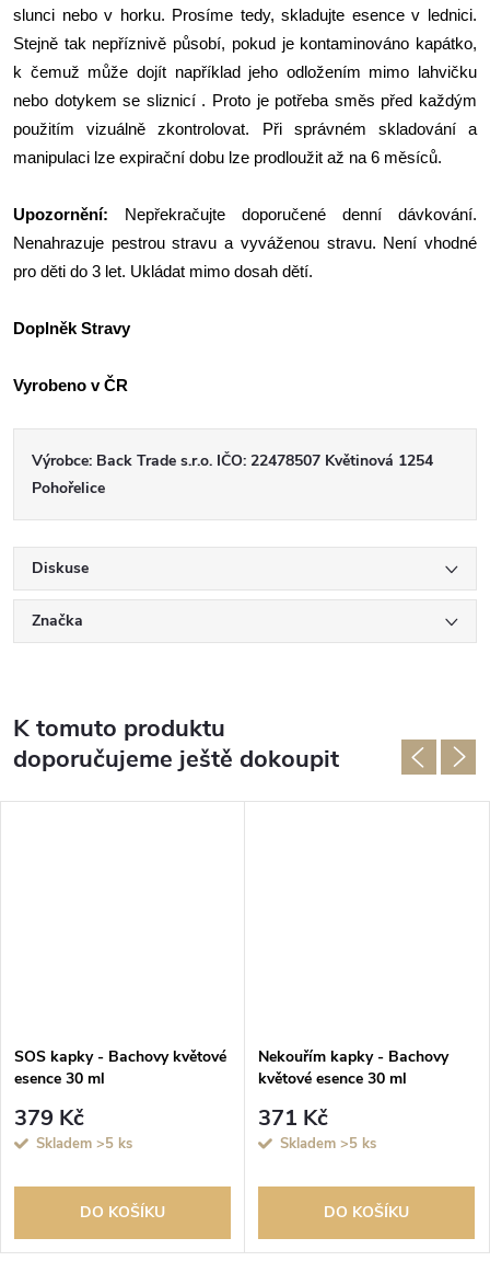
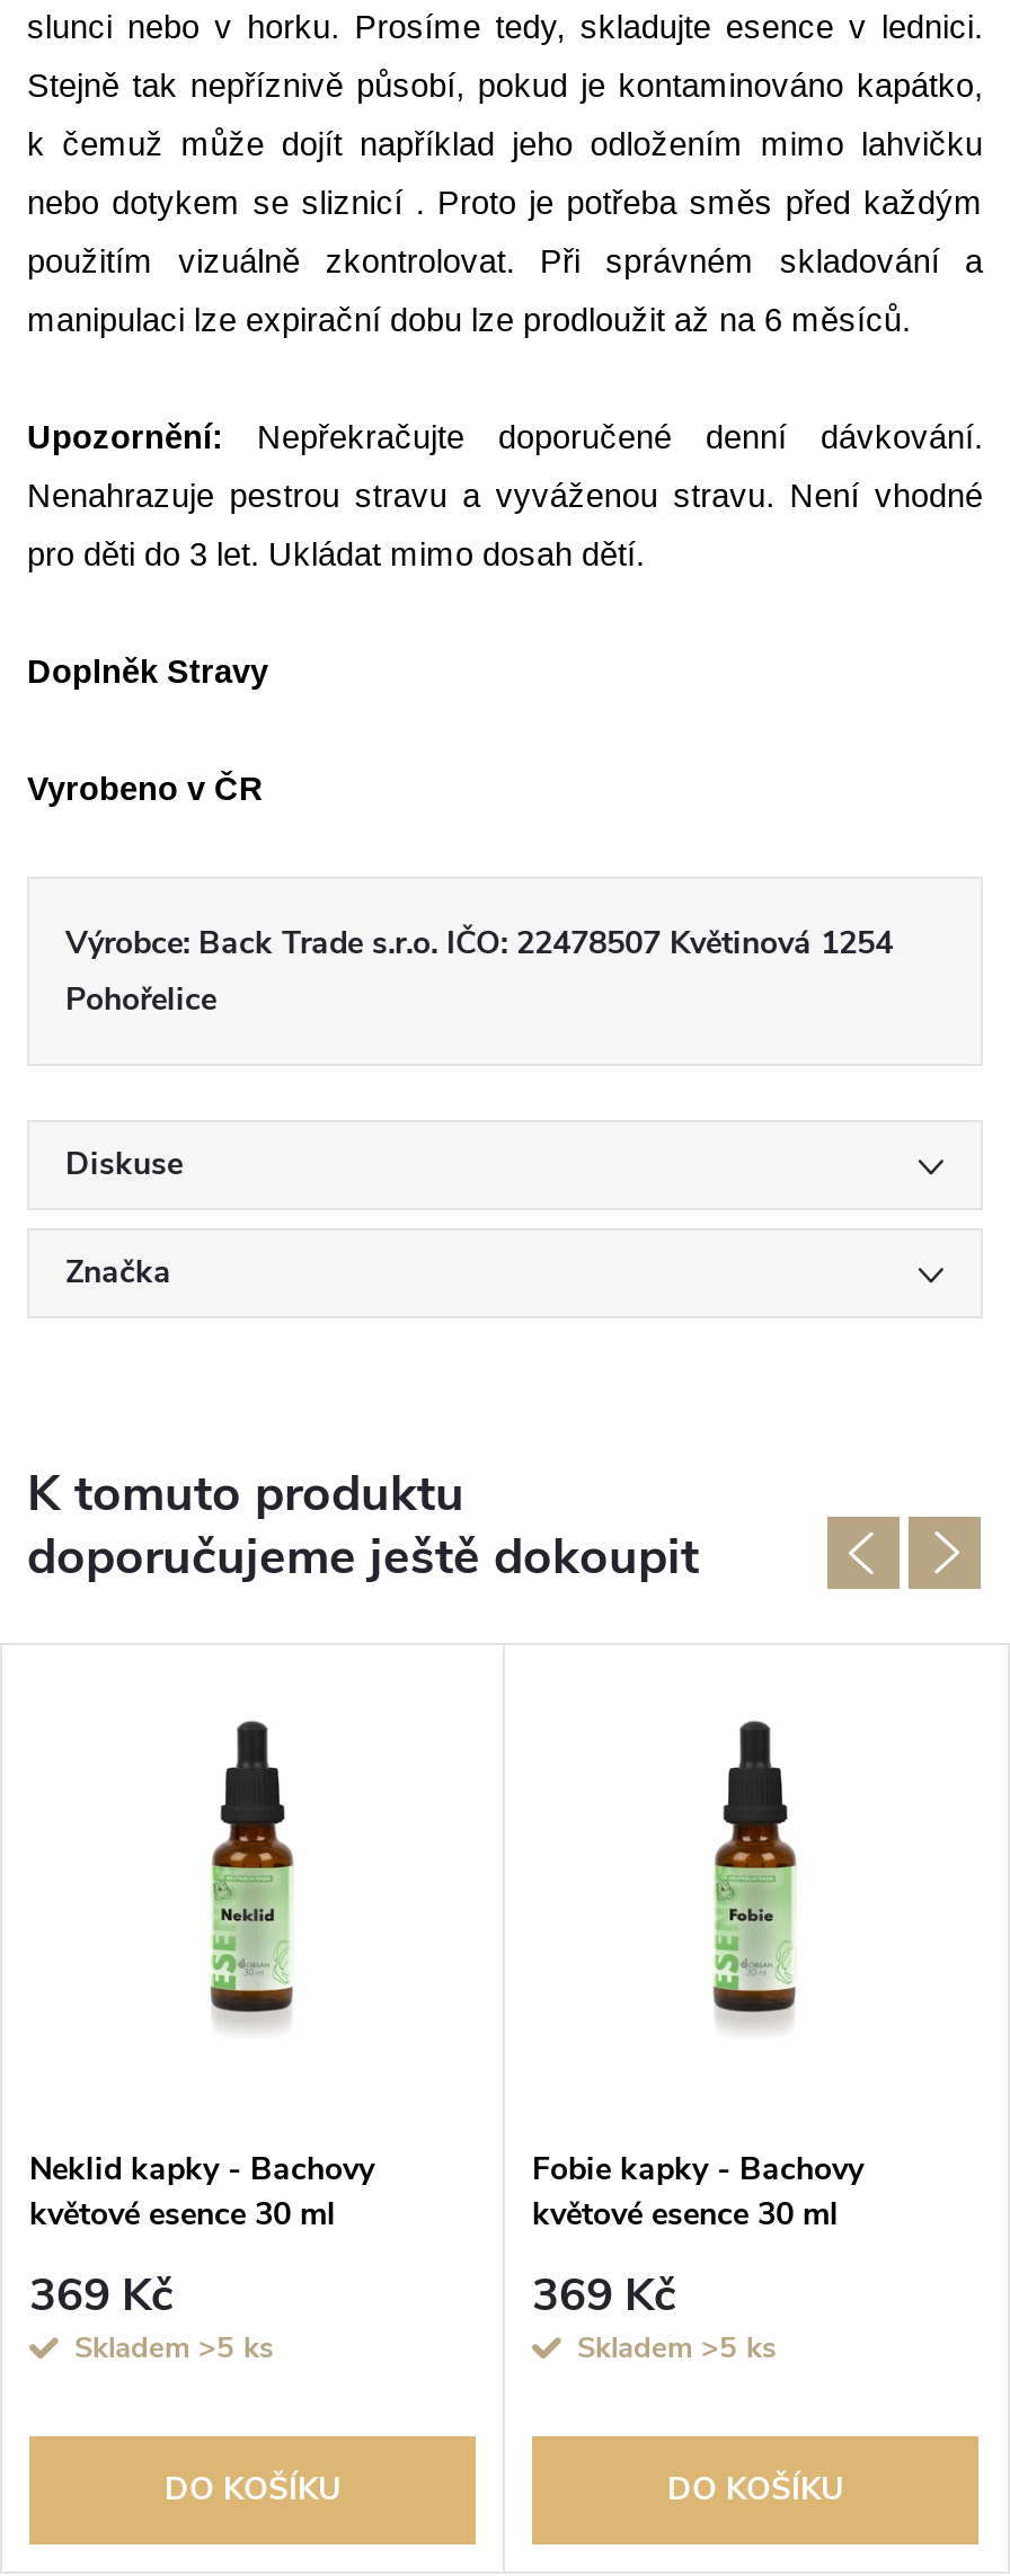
none -> [207,1720,295,2033] [image]
none -> [710,1720,798,2033] [image]
[14,1047,226,1089] SOS kapky - Bachovy květové | esence 30 ml -> [29,2148,374,2236] Neklid kapky - Bachovy | květové esence 30 ml
[258,1047,448,1067] Nekouřím kapky - Bachovy -> [532,2148,863,2191] Fobie kapky - Bachovy
[14,1104,84,1133] 379 Kč -> [29,2266,174,2327] 369 Kč
[258,1104,328,1133] 371 Kč -> [532,2266,676,2327] 369 Kč

